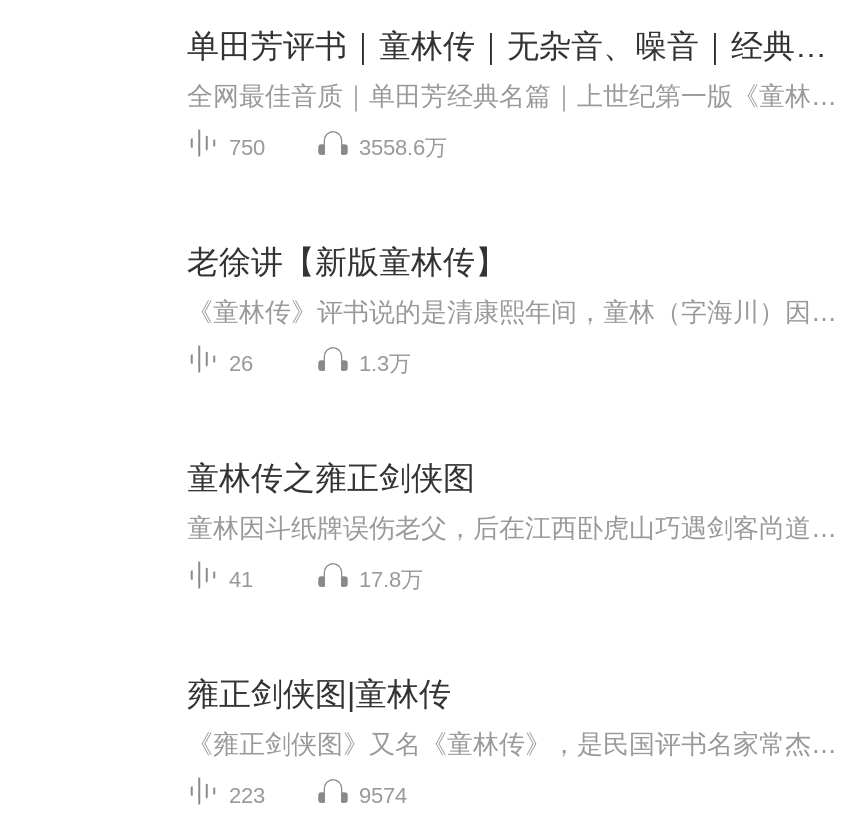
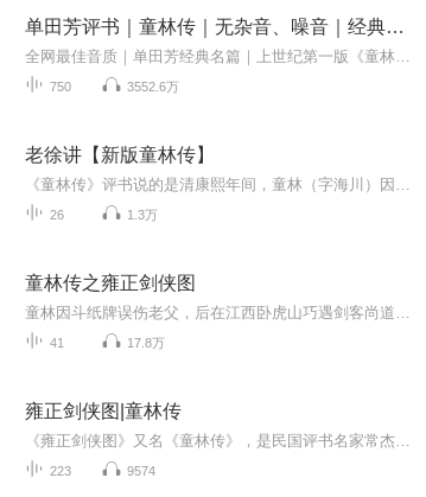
[359,135,447,159] 3558.6万 -> [127,79,179,93] 3552.6万

